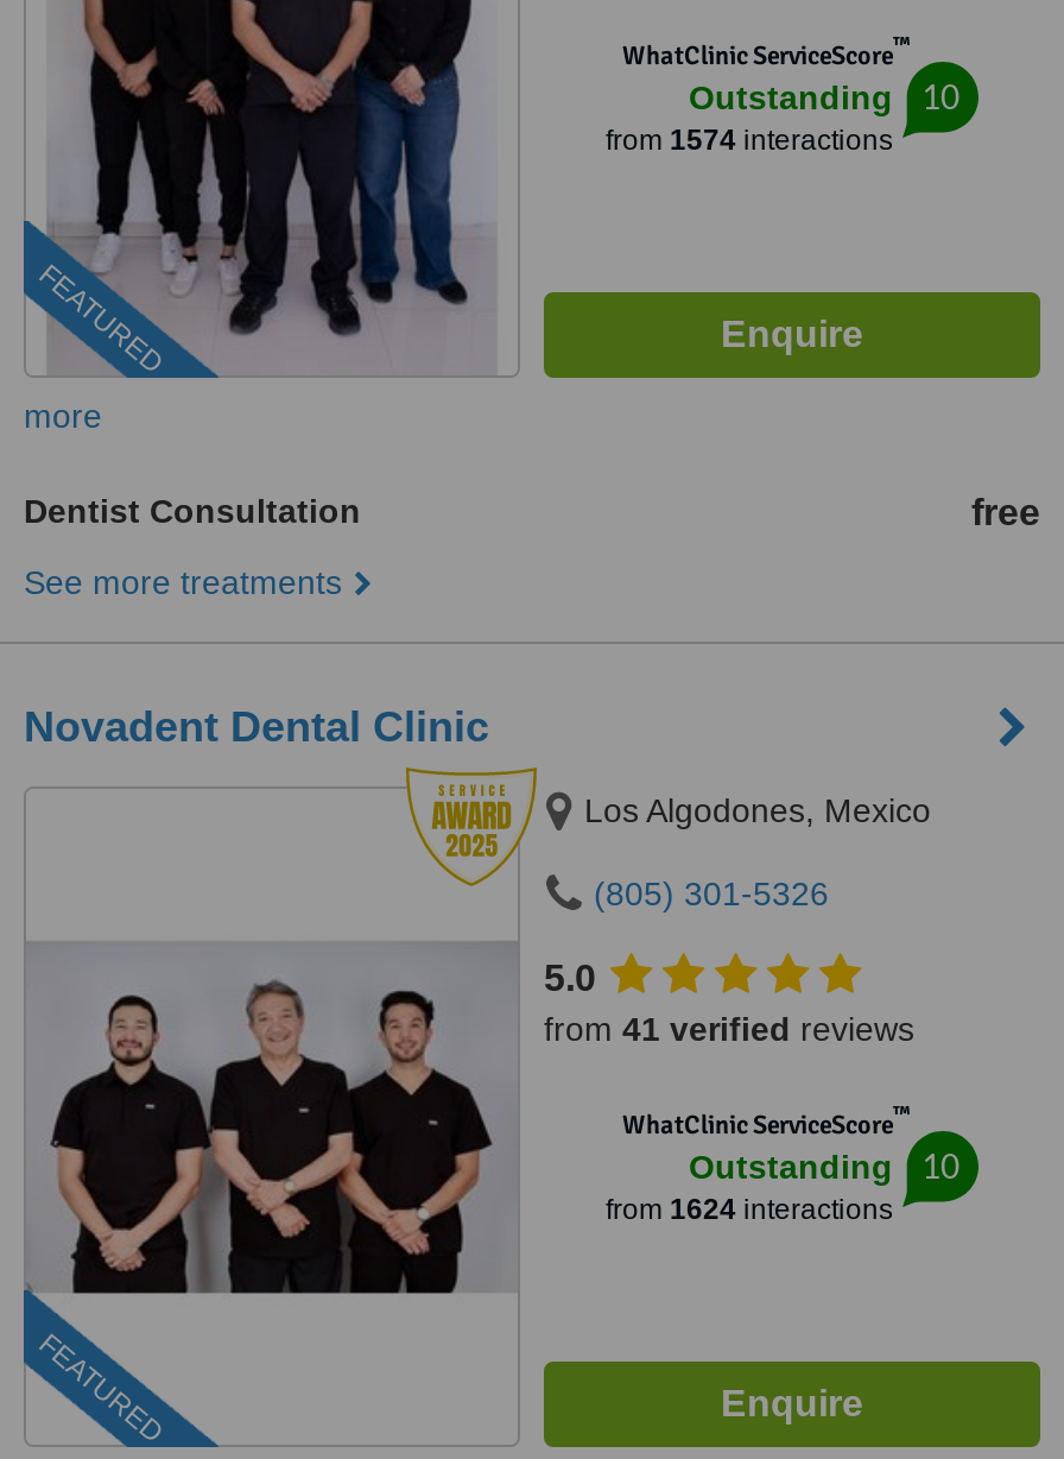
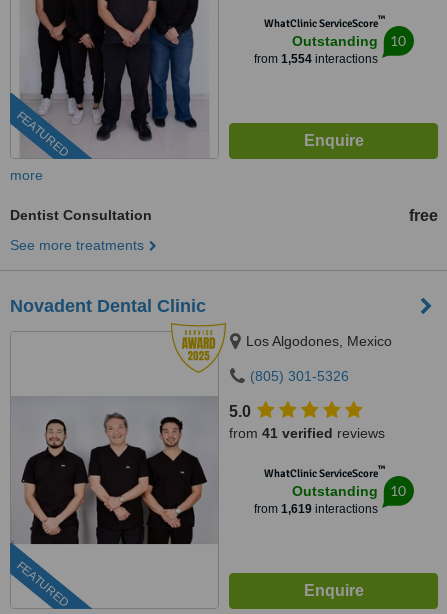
[606,124,893,157] from 1574 interactions -> [253,52,377,66] from 1,554 interactions
[606,1193,893,1226] from 1624 interactions -> [253,502,377,516] from 1,619 interactions

